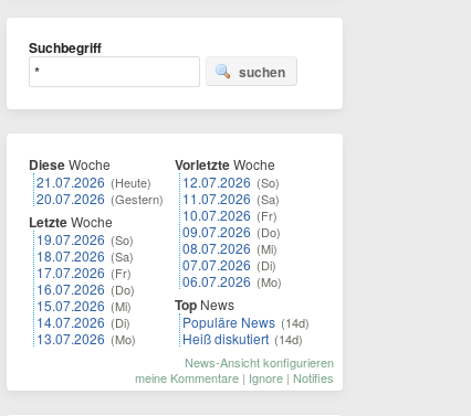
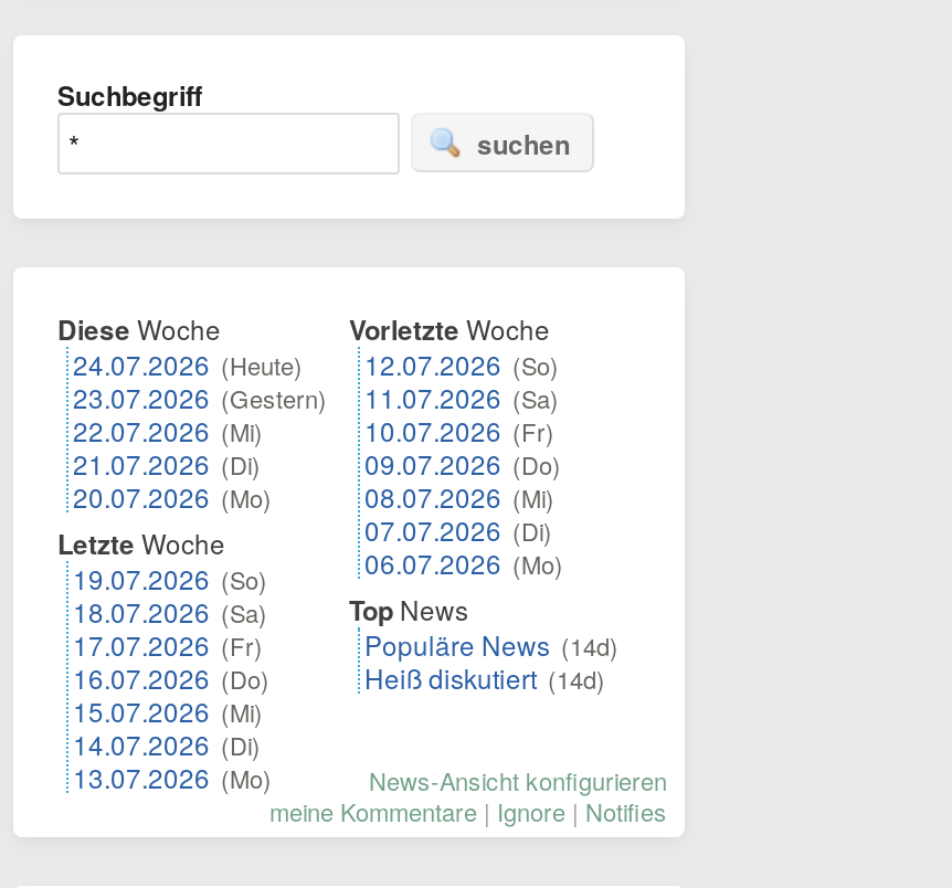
[36,172,164,207] 21.07.2026 (Heute) | 20.07.2026 (Gestern) -> [73,345,327,515] 24.07.2026 (Heute) | 23.07.2026 (Gestern) | 22.07.2026 (Mi) | 21.07.2026 (Di) | 20.07.2026 (Mo)
moved [29,212,136,348] -> [57,524,272,795]: Letzte Woche | 19.07.2026 (So) | 18.07.2026 (Sa) | 17.07.2026 (Fr) | 16.07.2026 (Do) | 15.07.2026 (Mi) | 14.07.2026 (Di) | 13.07.2026 (Mo)

